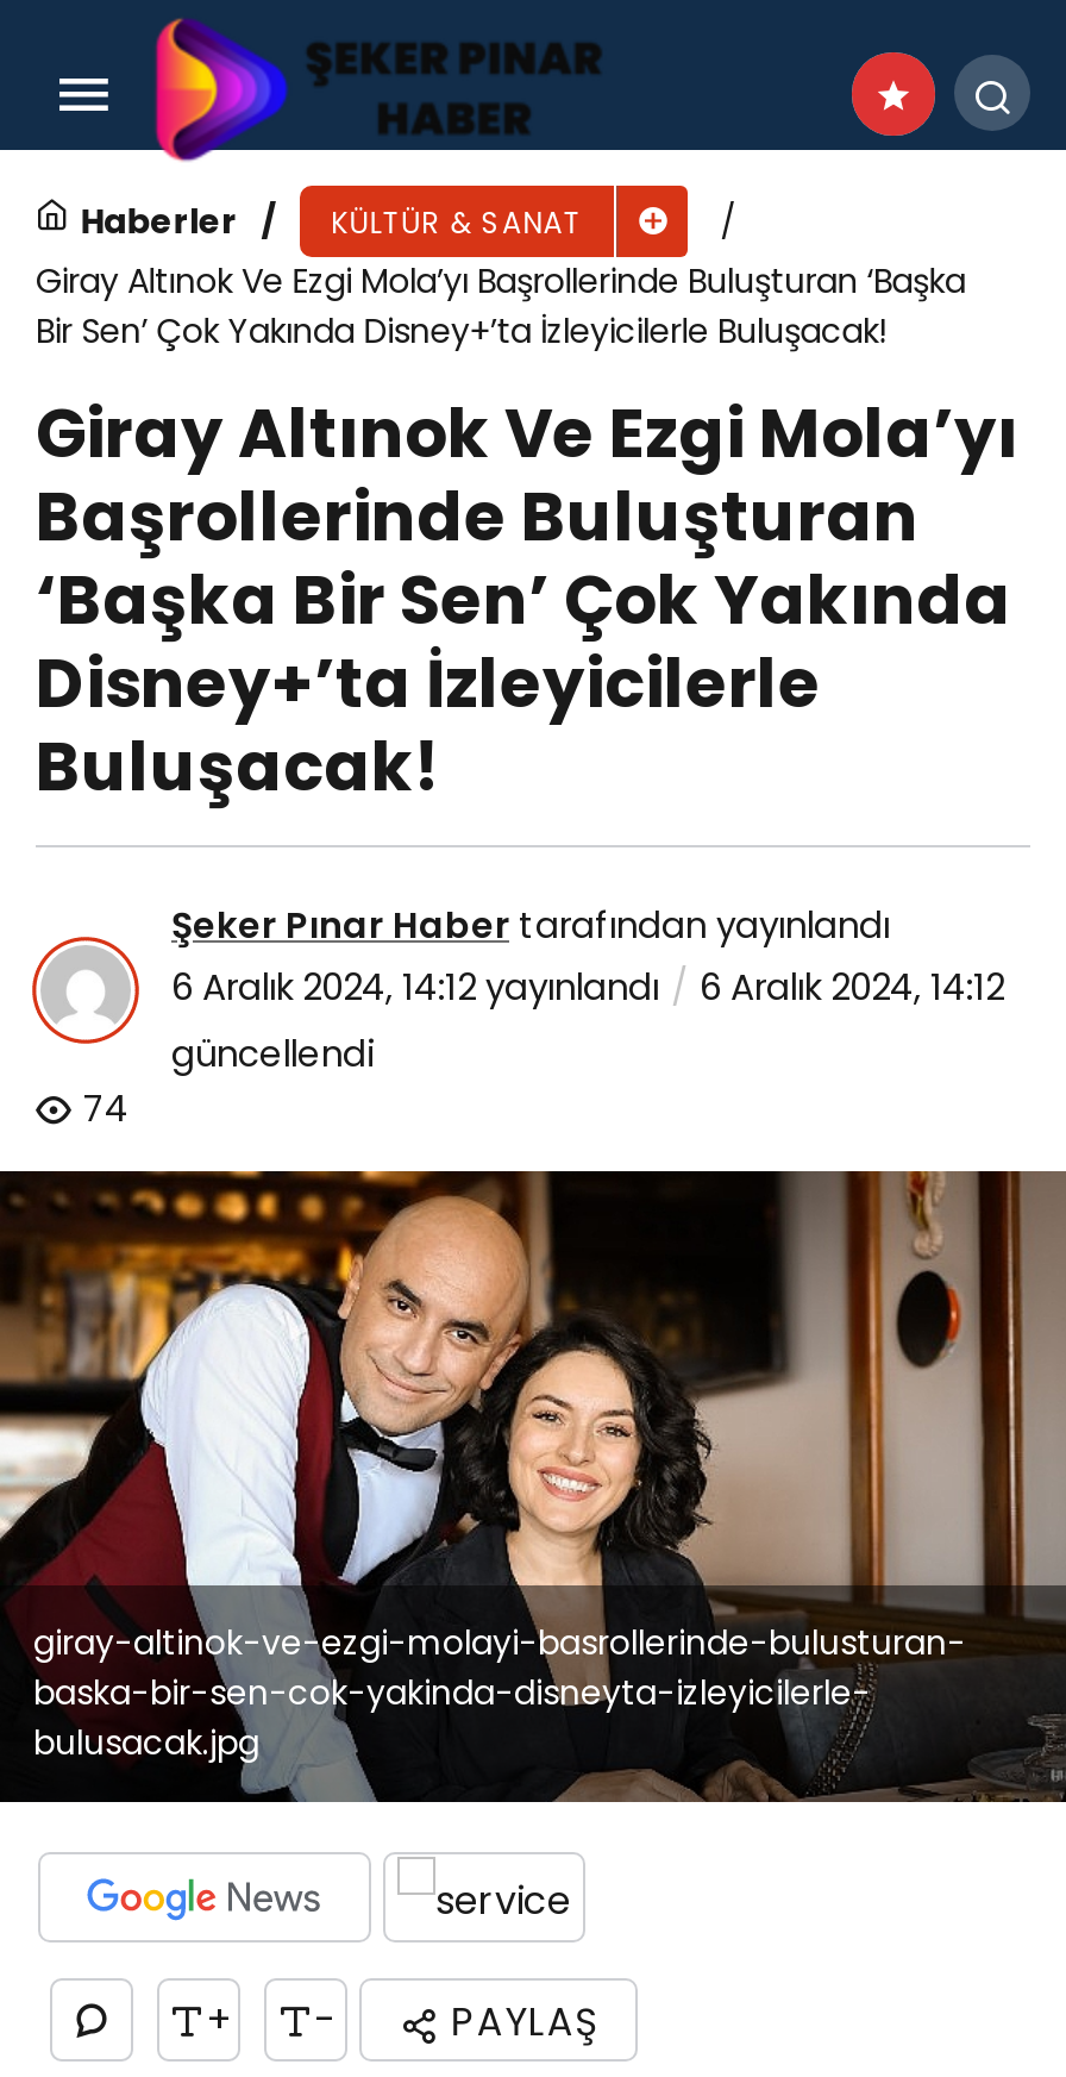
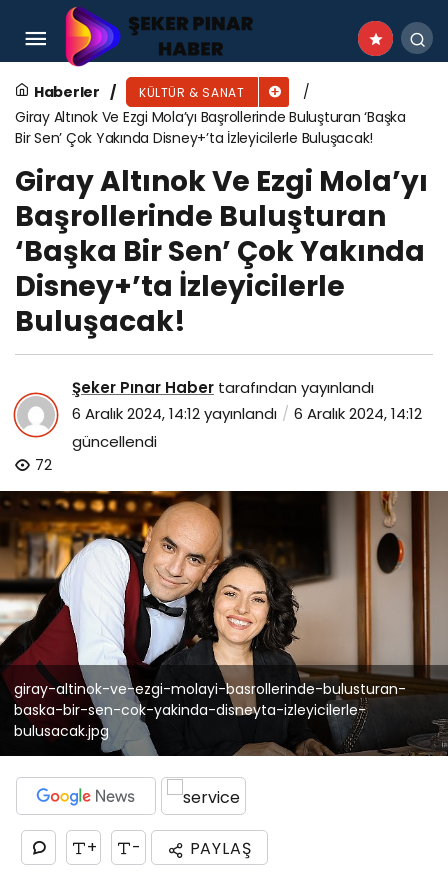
[83,1082,128,1132] 74 -> [35,453,52,474] 72

